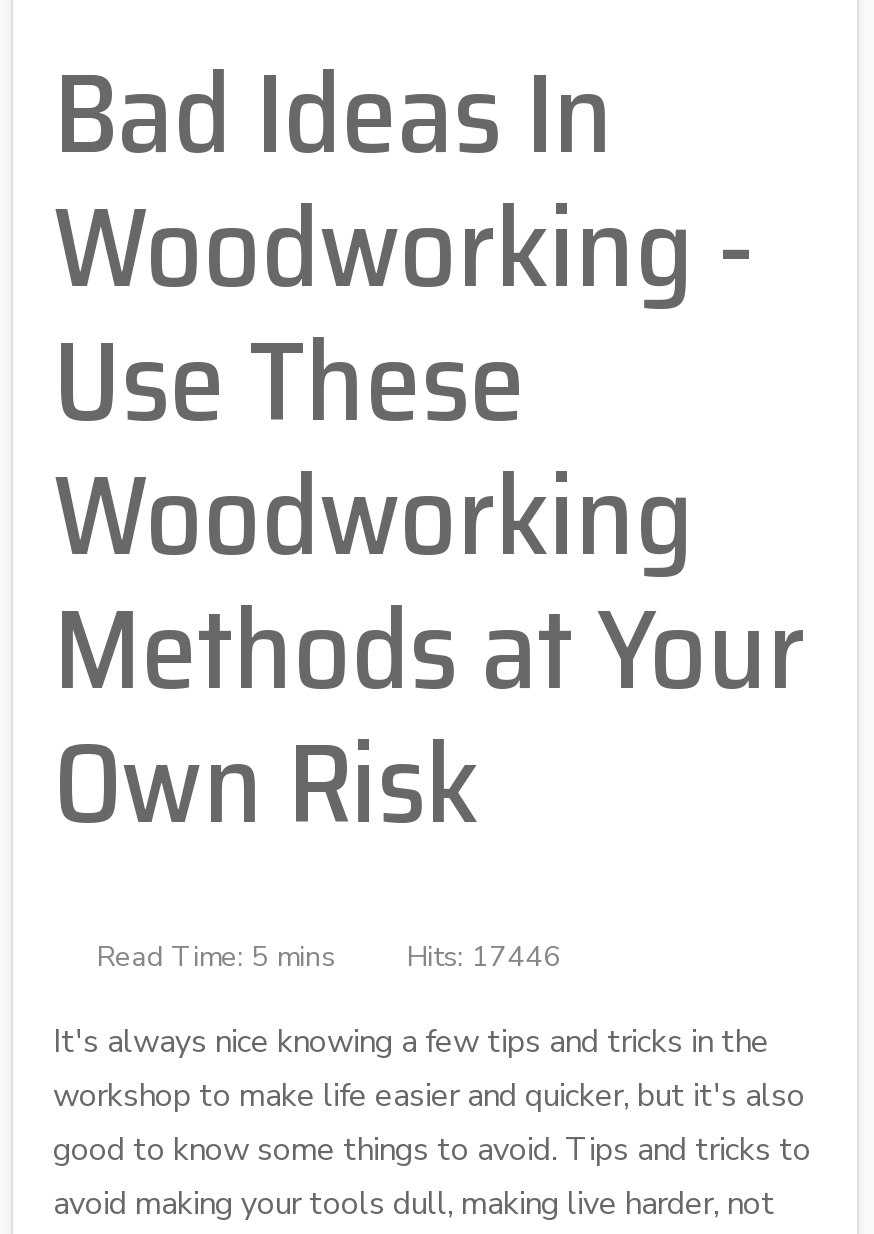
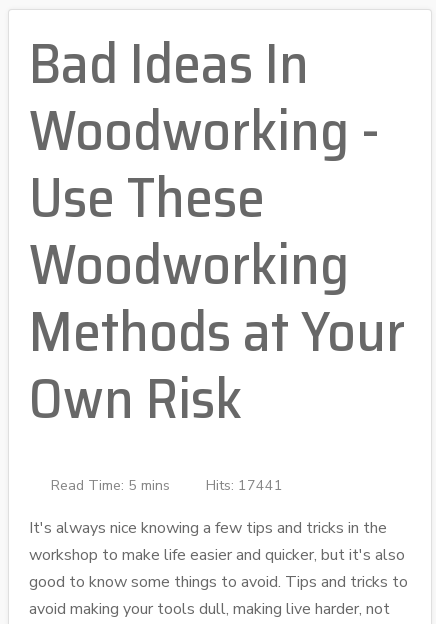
[97,936,561,976] Read Time: 5 mins Hits: 17446 -> [51,475,283,495] Read Time: 5 mins Hits: 17441

